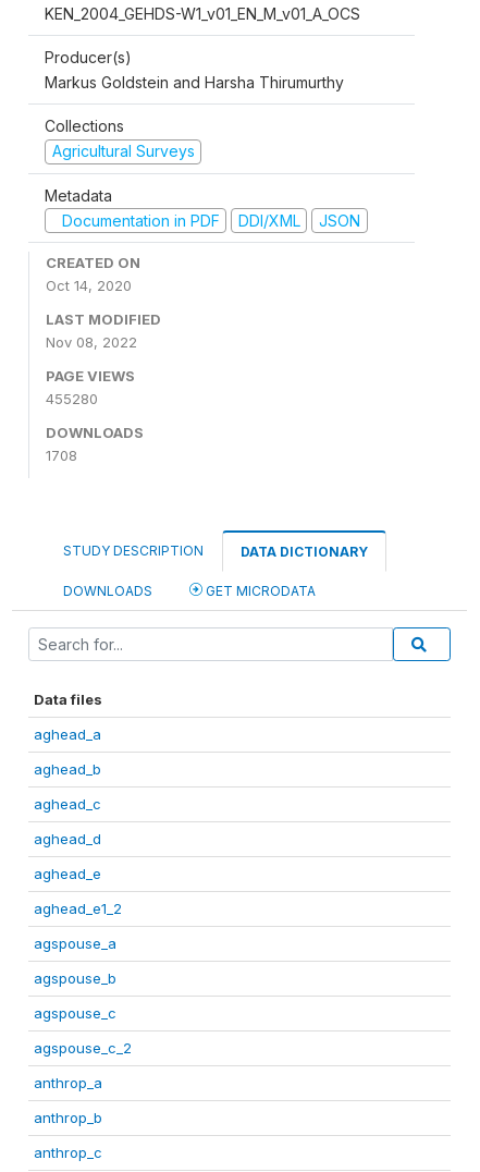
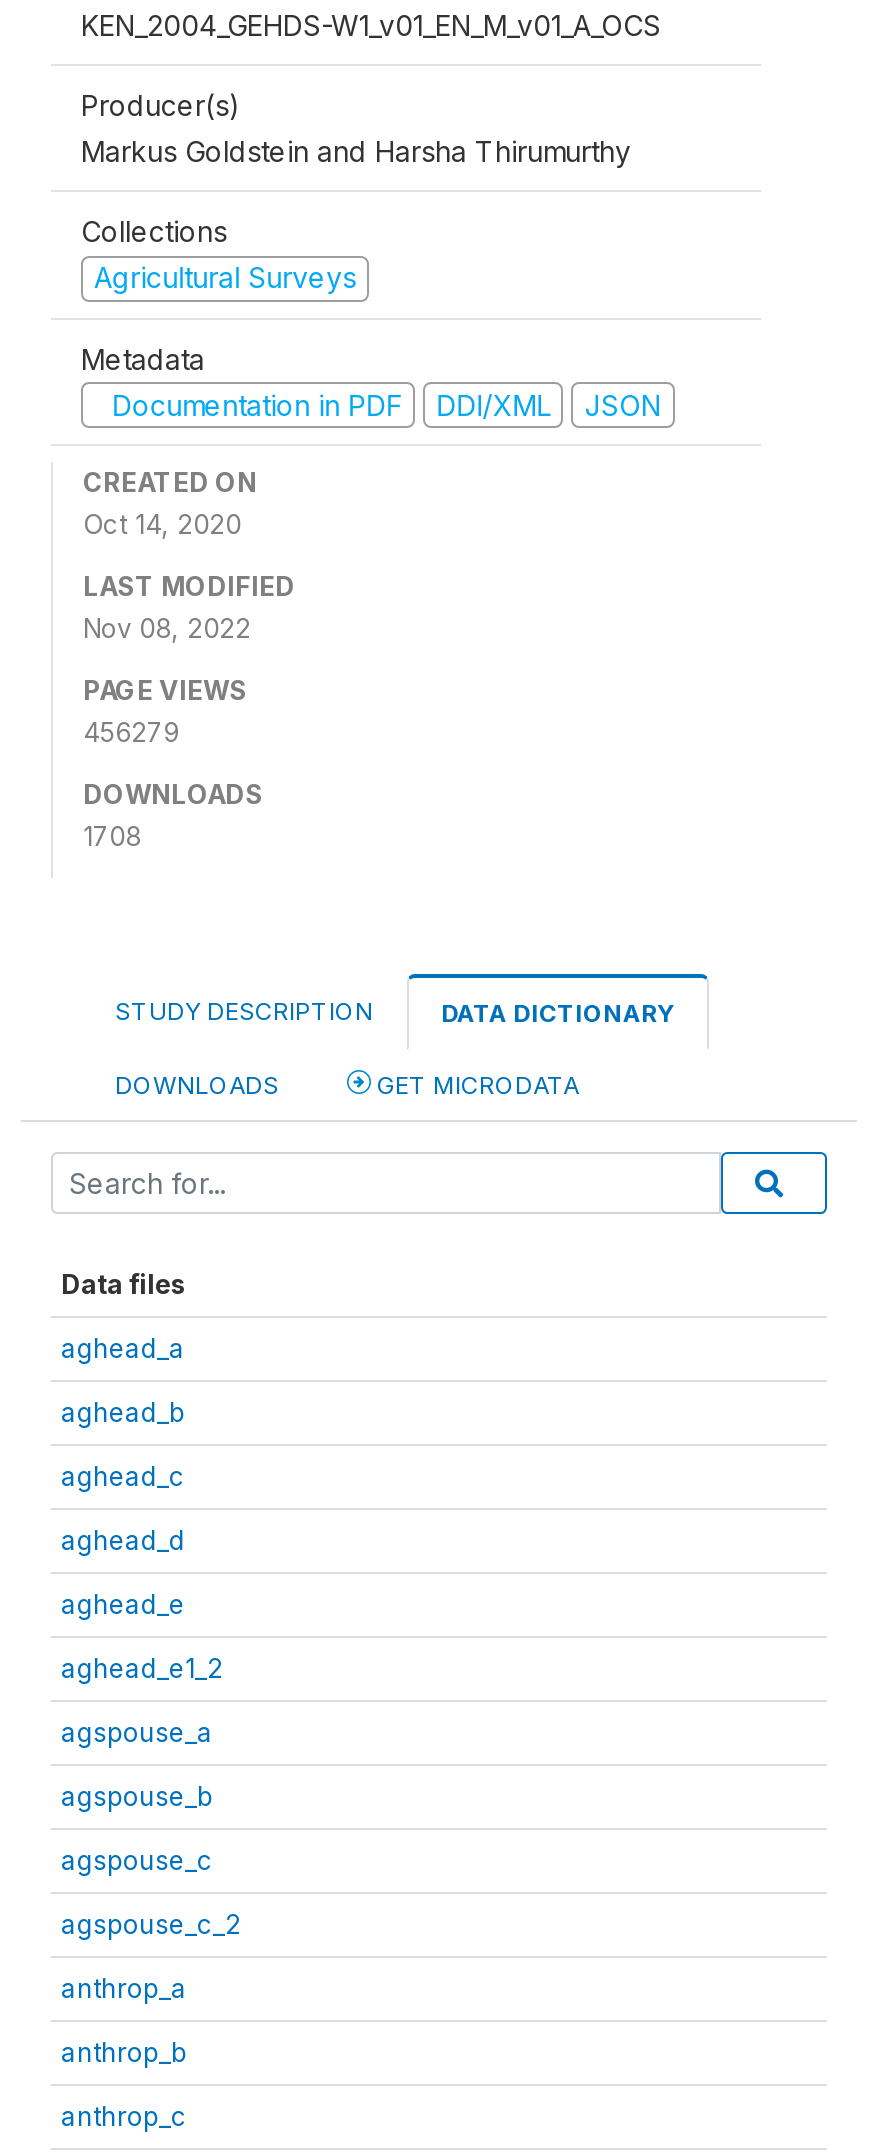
[46,390,98,407] 455280 -> [83,716,179,748] 456279

